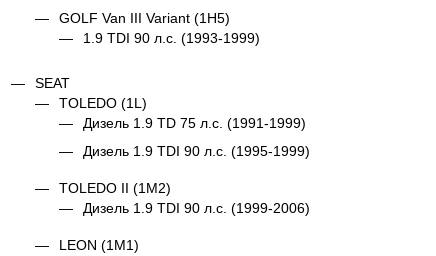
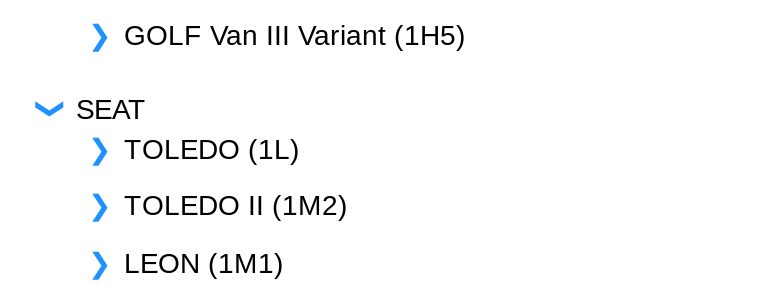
[83,30,260,46] 1.9 TDI 90 л.с. (1993-1999) -> none
[83,115,310,159] Дизель 1.9 TD 75 л.с. (1991-1999) | Дизель 1.9 TDI 90 л.с. (1995-1999) -> none
[83,200,310,216] Дизель 1.9 TDI 90 л.с. (1999-2006) -> none

